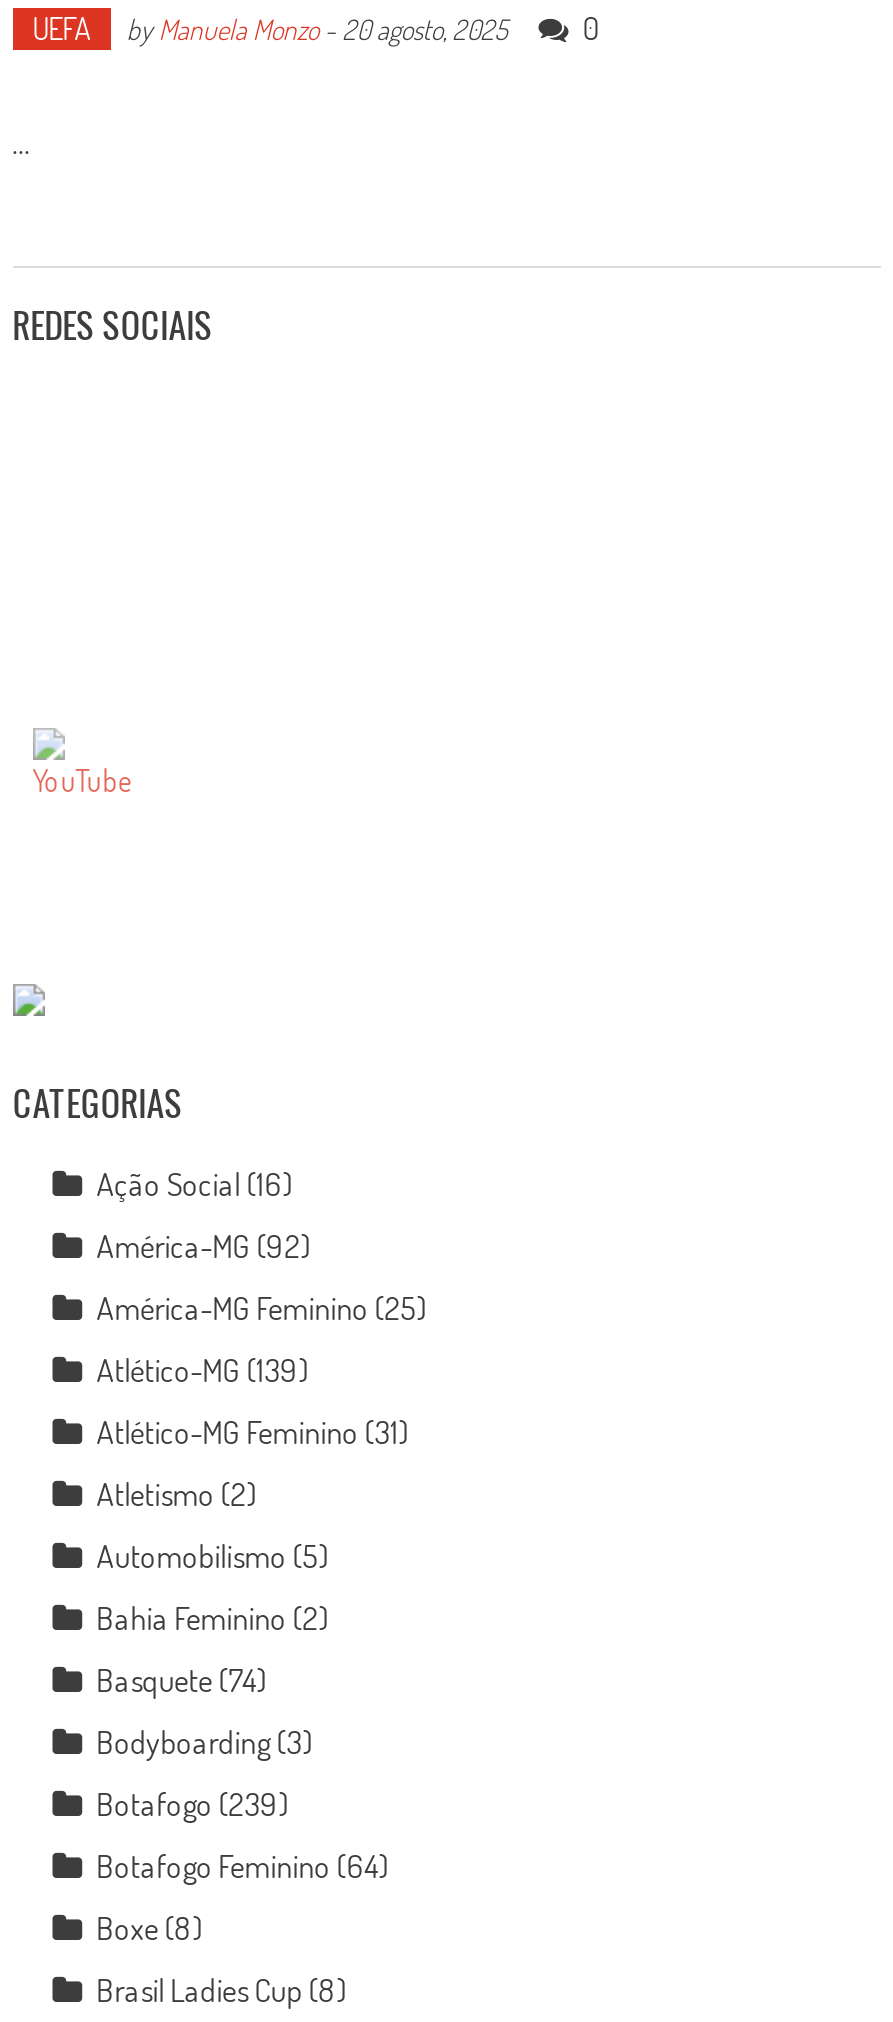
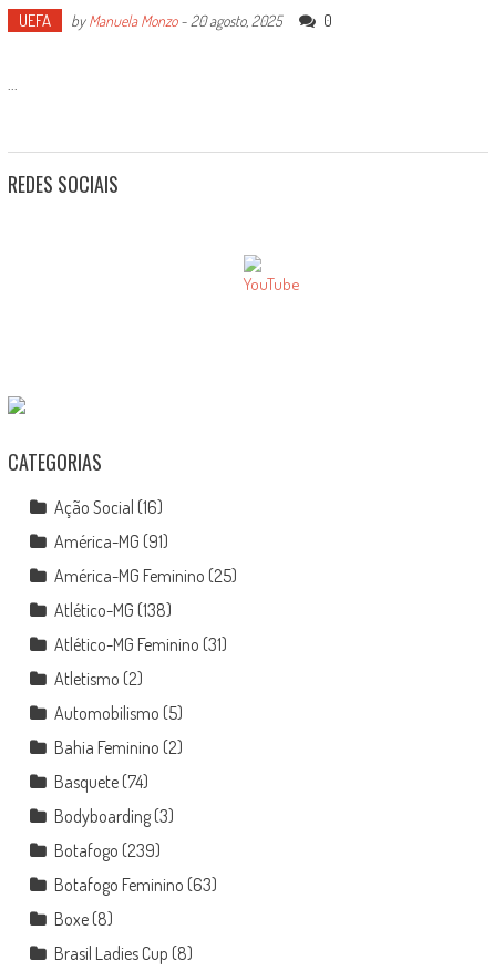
moved [31,728,133,794] -> [243,255,300,291]: [image]
[96,1226,310,1266] América-MG (92) -> [54,530,168,552] América-MG (91)
[96,1350,308,1390] Atlético-MG (139) -> [54,599,171,621] Atlético-MG (138)
[96,1846,388,1886] Botafogo Feminino (64) -> [54,874,217,896] Botafogo Feminino (63)

